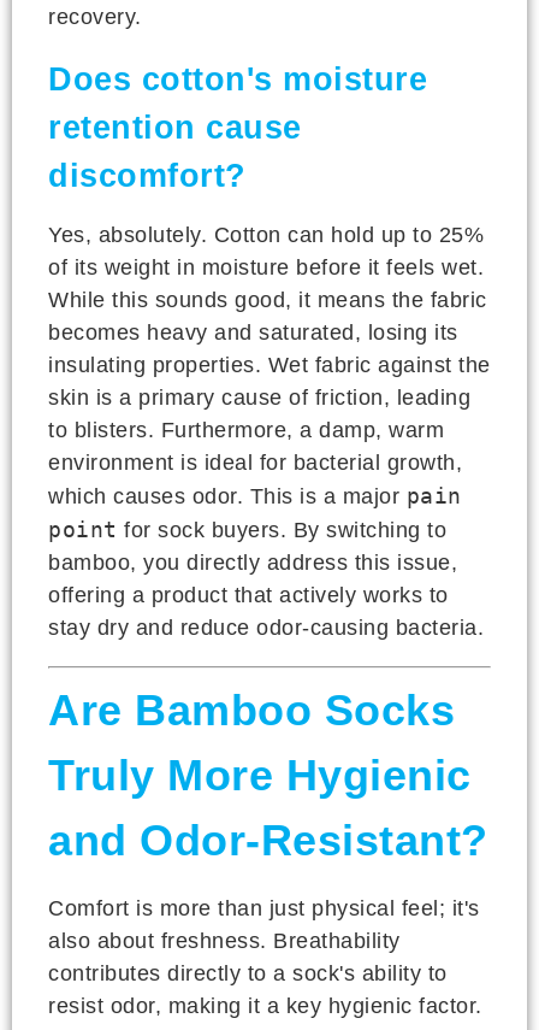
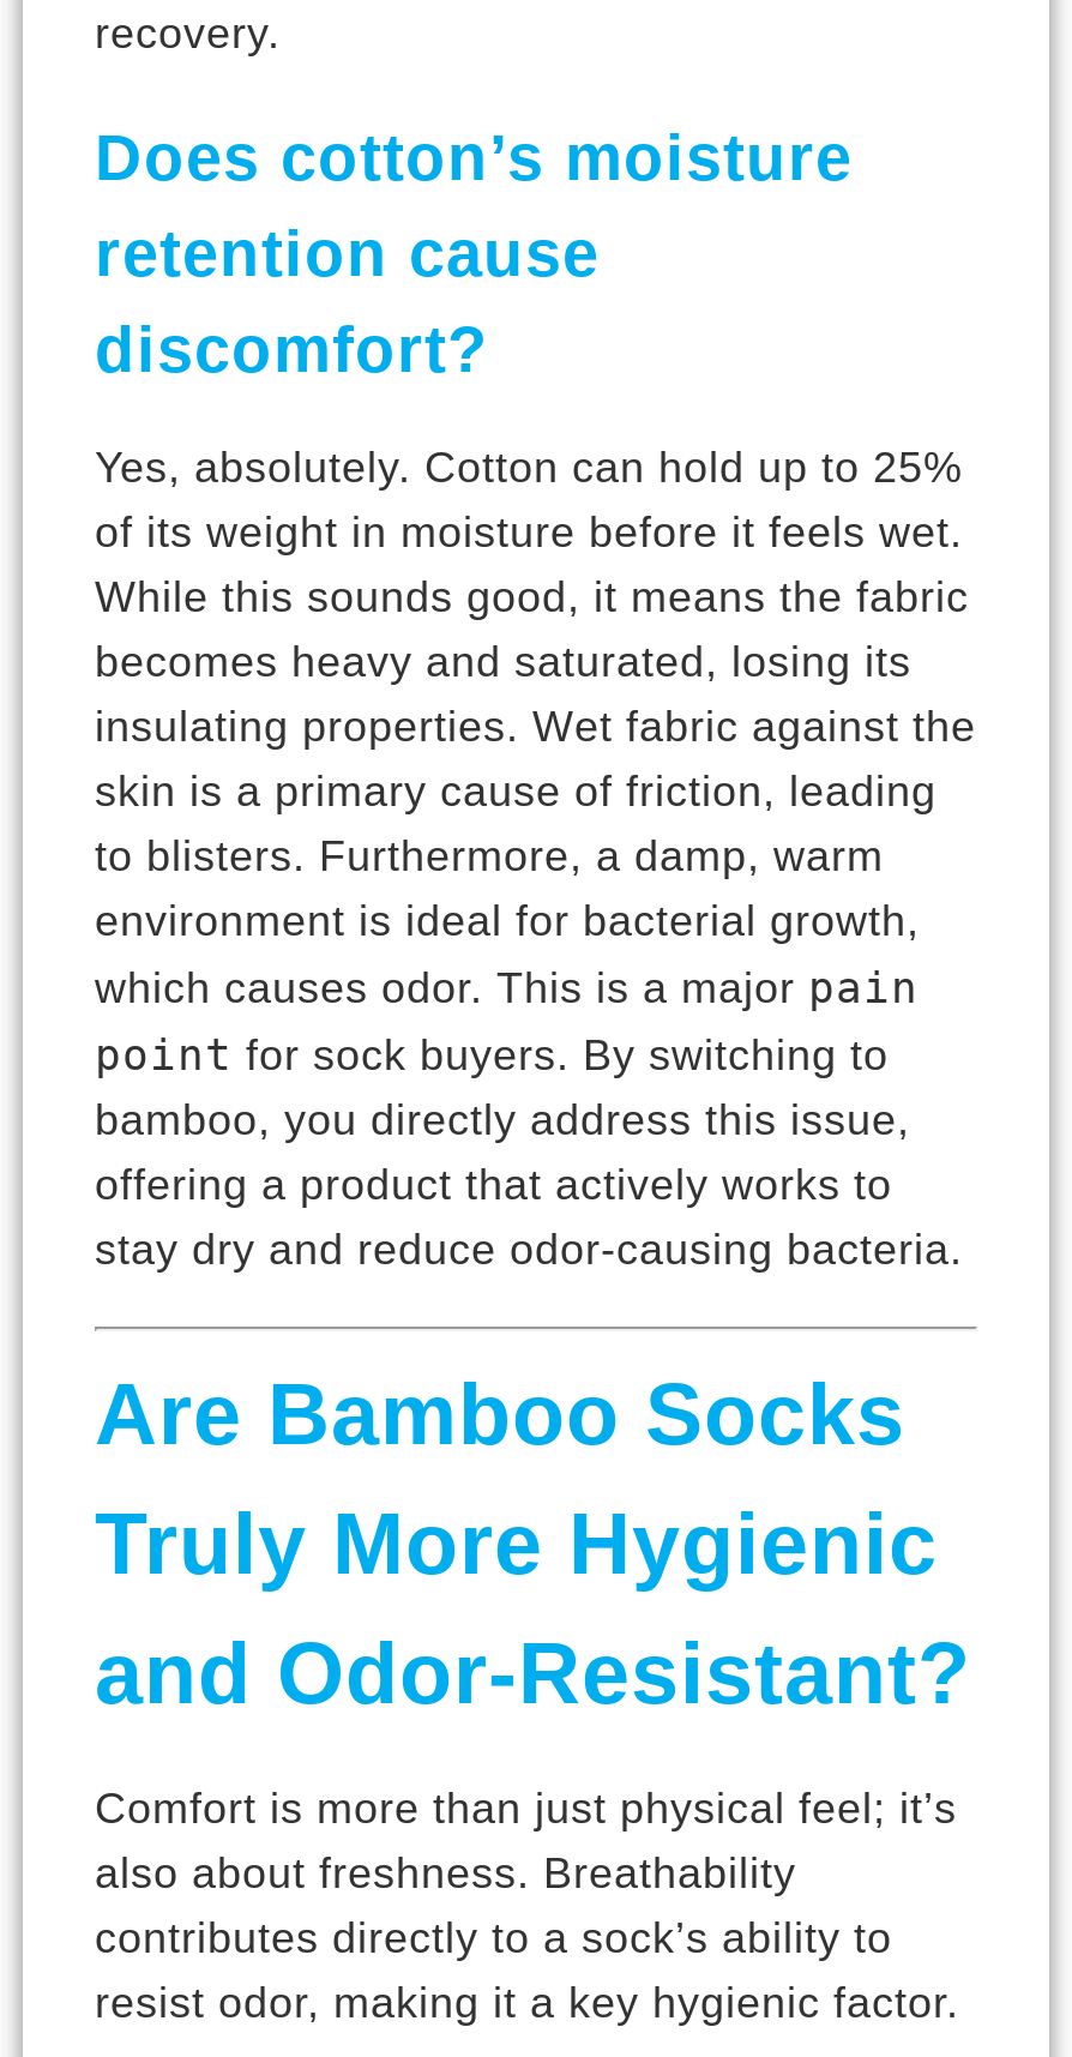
[48,61,427,97] Does cotton's moisture -> [95,122,853,194] Does cotton’s moisture
[48,896,479,920] Comfort is more than just physical feel; it's -> [95,1784,957,1832] Comfort is more than just physical feel; it’s
[48,961,447,985] contributes directly to a sock's ability to -> [95,1914,892,1962] contributes directly to a sock’s ability to

